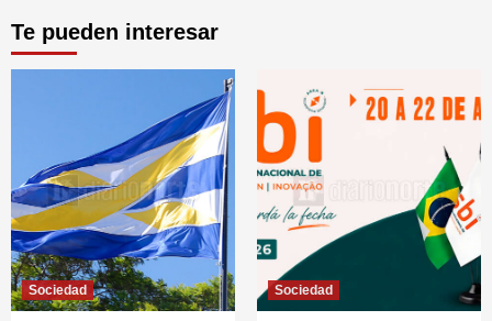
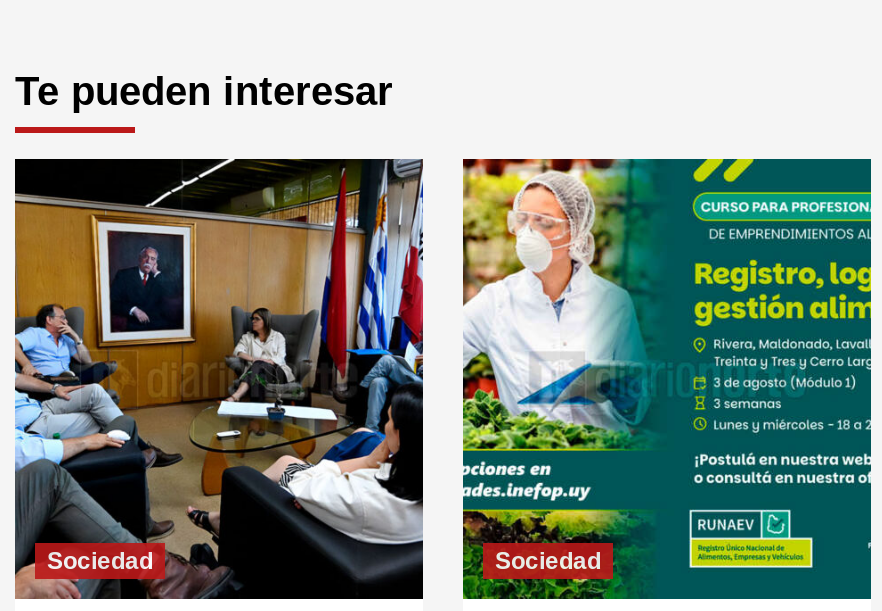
[10,68,236,312] [image] -> [13,157,425,601] [image]
[256,69,482,311] [image] -> [461,157,873,599] [image]

